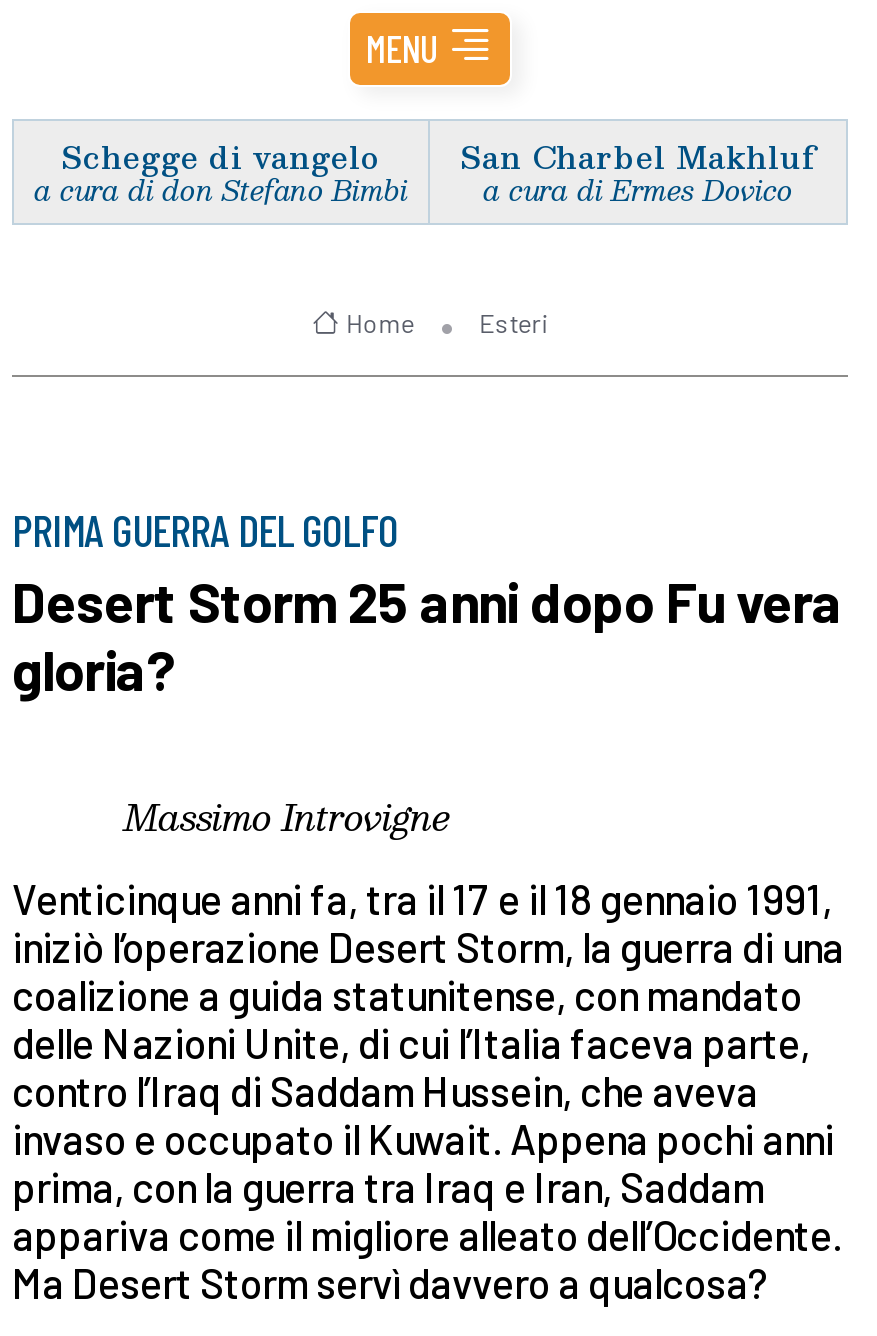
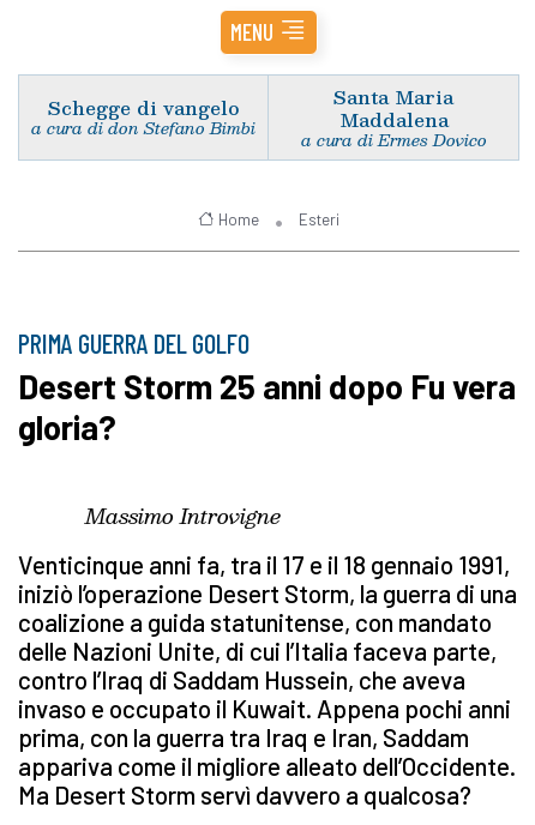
[460,130,816,180] San Charbel Makhluf -> [333,81,453,134] Santa Maria | Maddalena

